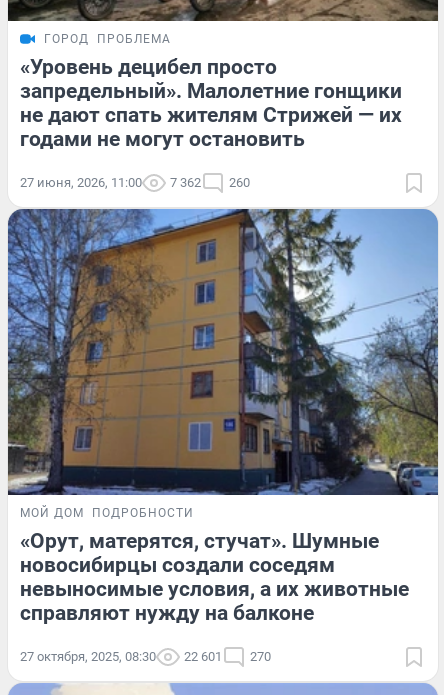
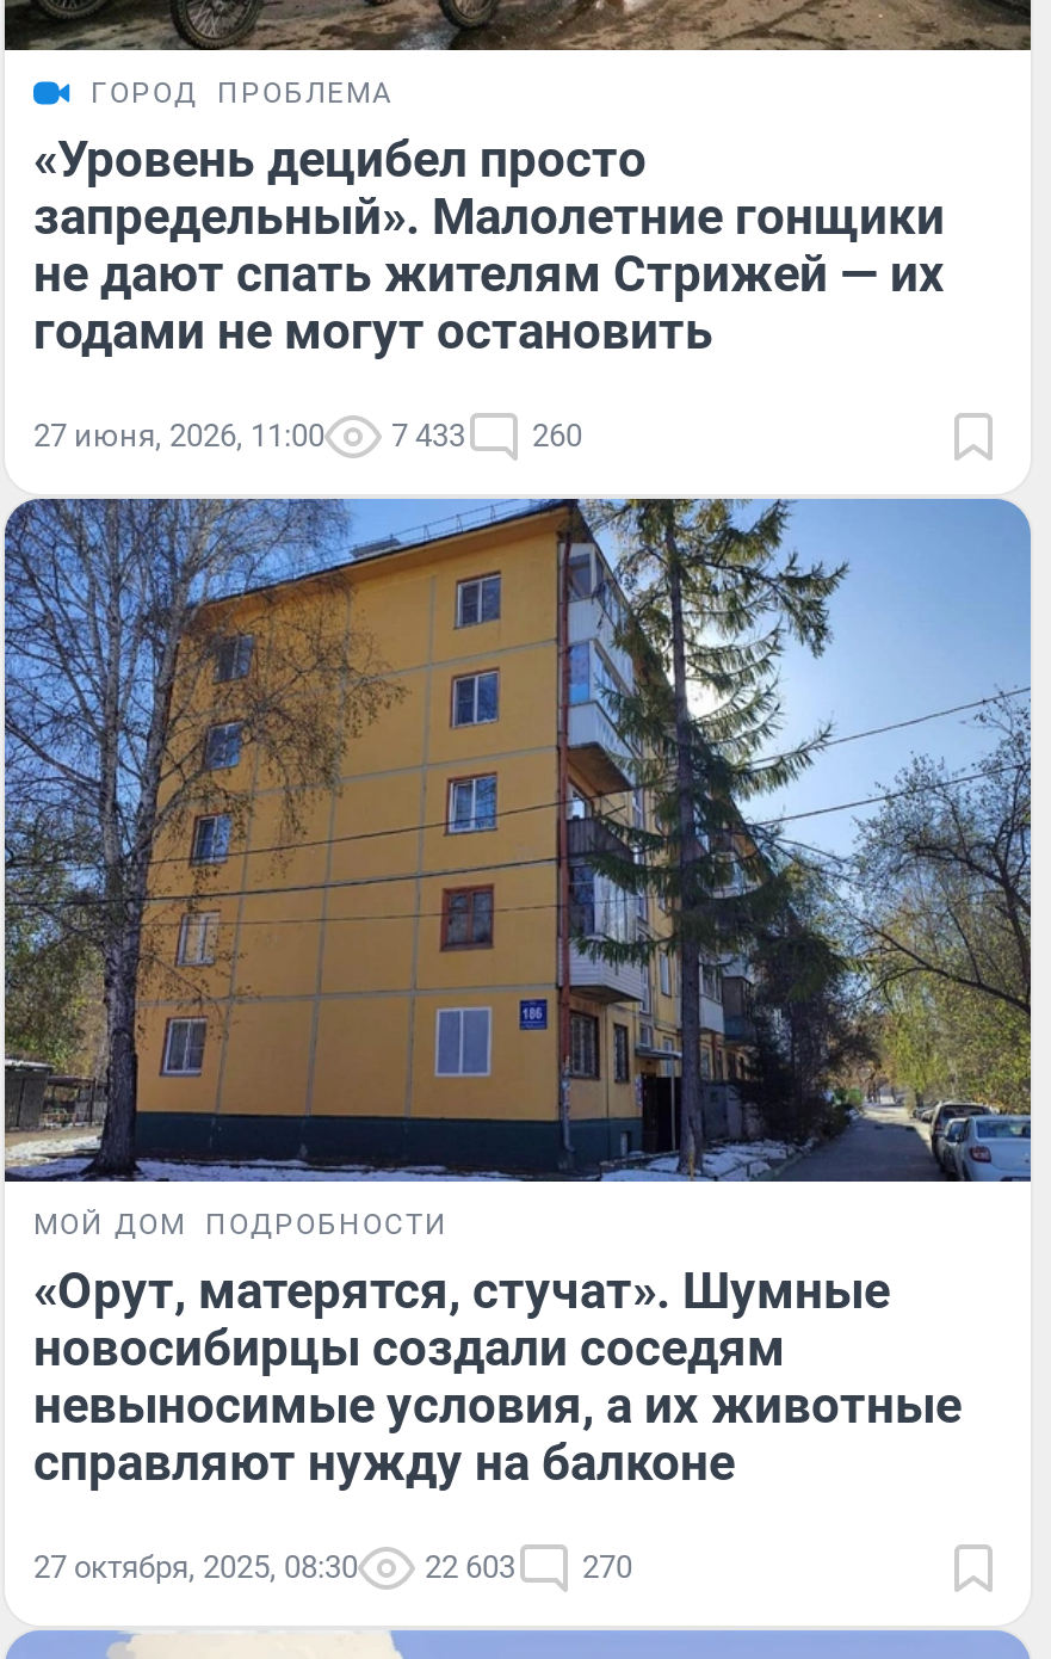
[20,175,250,190] 27 июня, 2026, 11:00 7 362 260 -> [33,417,582,453] 27 июня, 2026, 11:00 7 433 260
[20,649,271,664] 27 октября, 2025, 08:30 22 601 270 -> [33,1550,632,1586] 27 октября, 2025, 08:30 22 603 270

